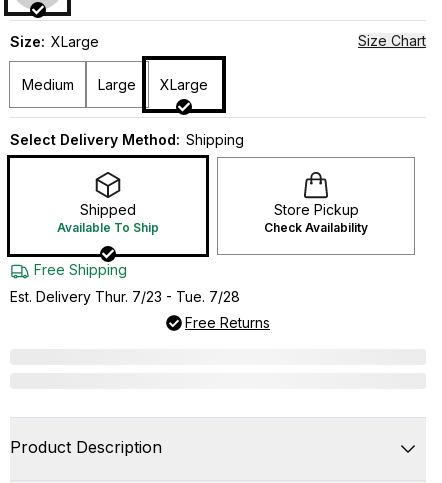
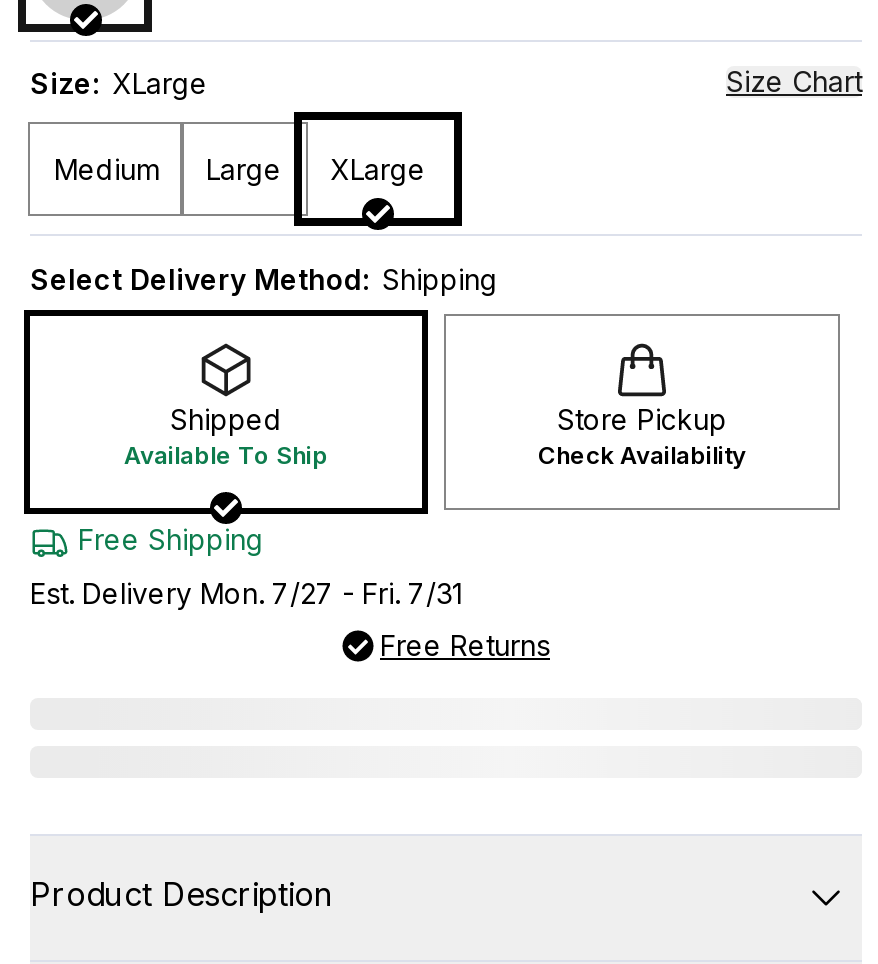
[10,288,240,305] Est. Delivery Thur. 7/23 - Tue. 7/28 -> [30,575,462,609] Est. Delivery Mon. 7/27 - Fri. 7/31

